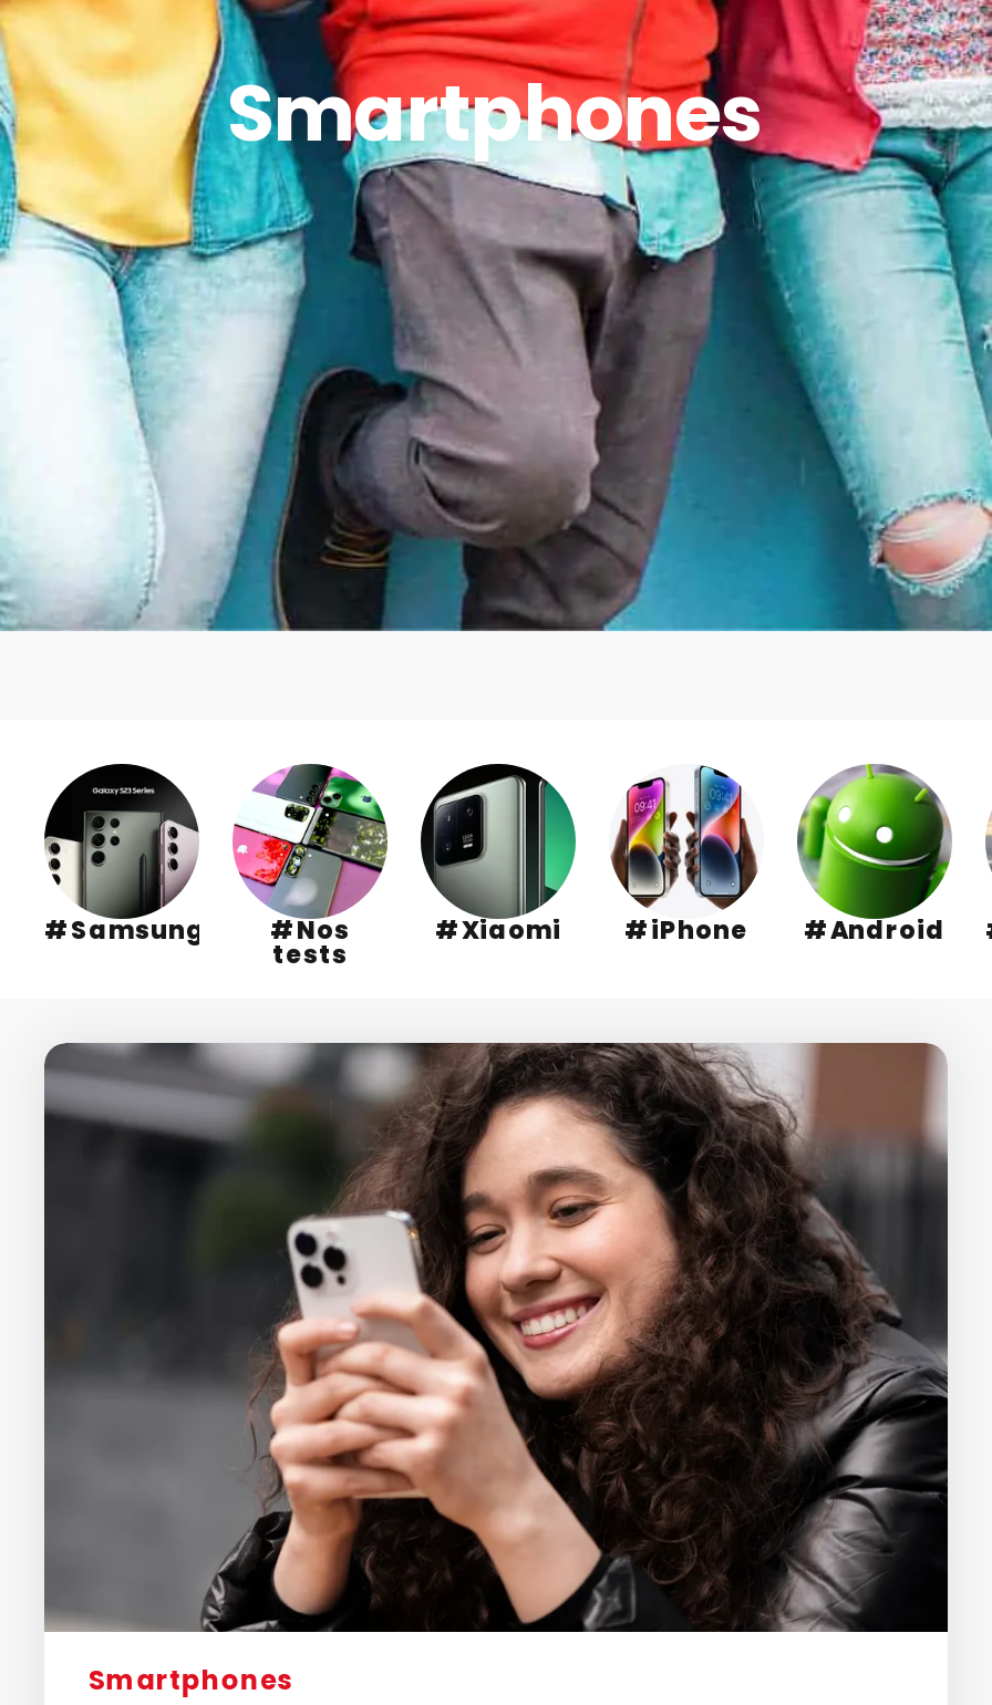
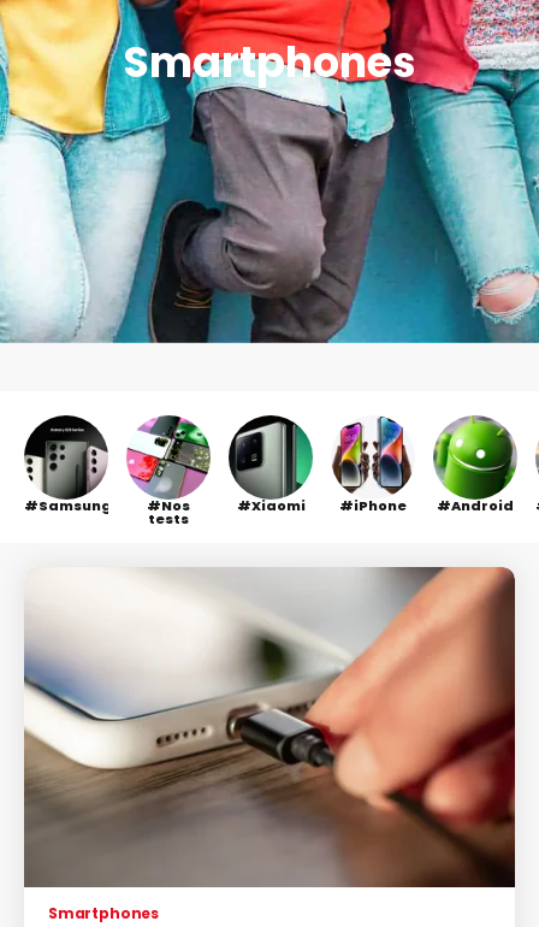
[42,1041,950,1634] [image] -> [23,566,516,888] [image]

